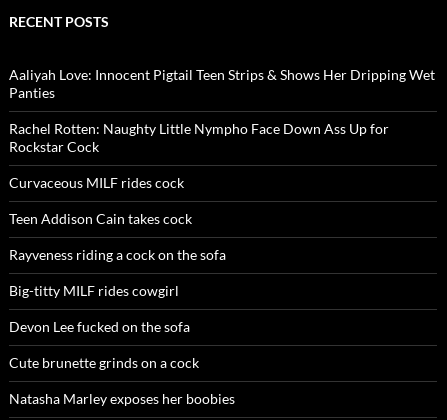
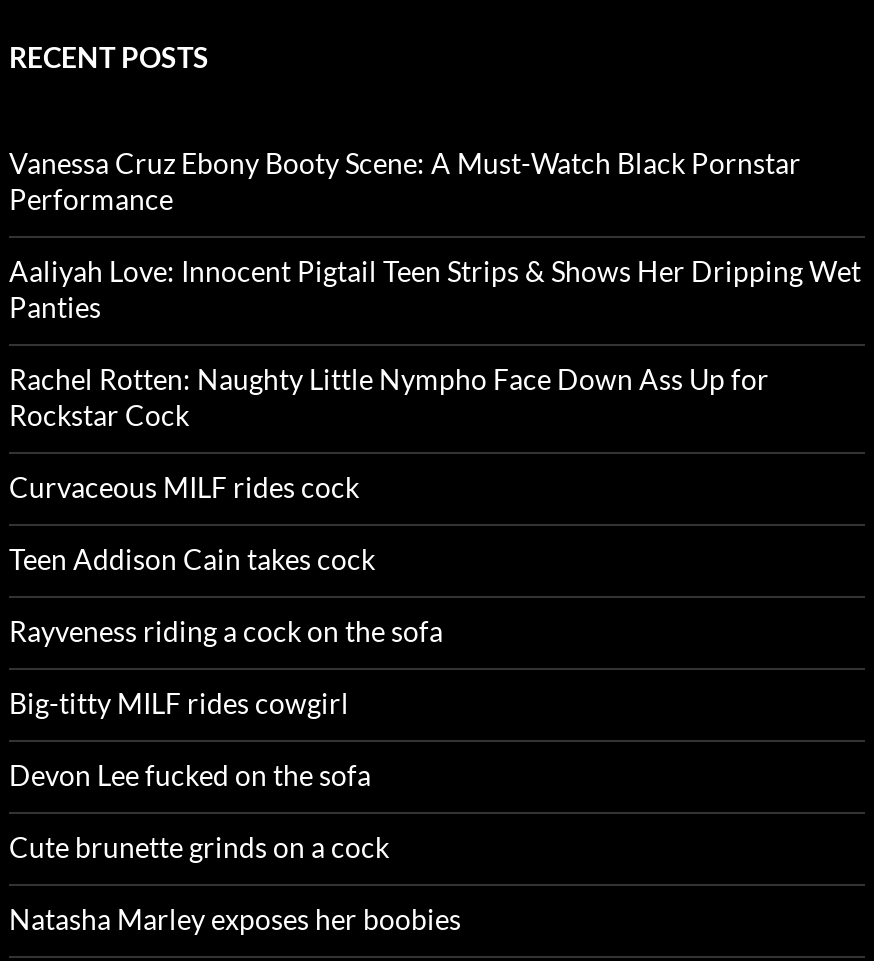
none -> [9,146,801,216] Vanessa Cruz Ebony Booty Scene: A Must-Watch Black Pornstar | Performance

